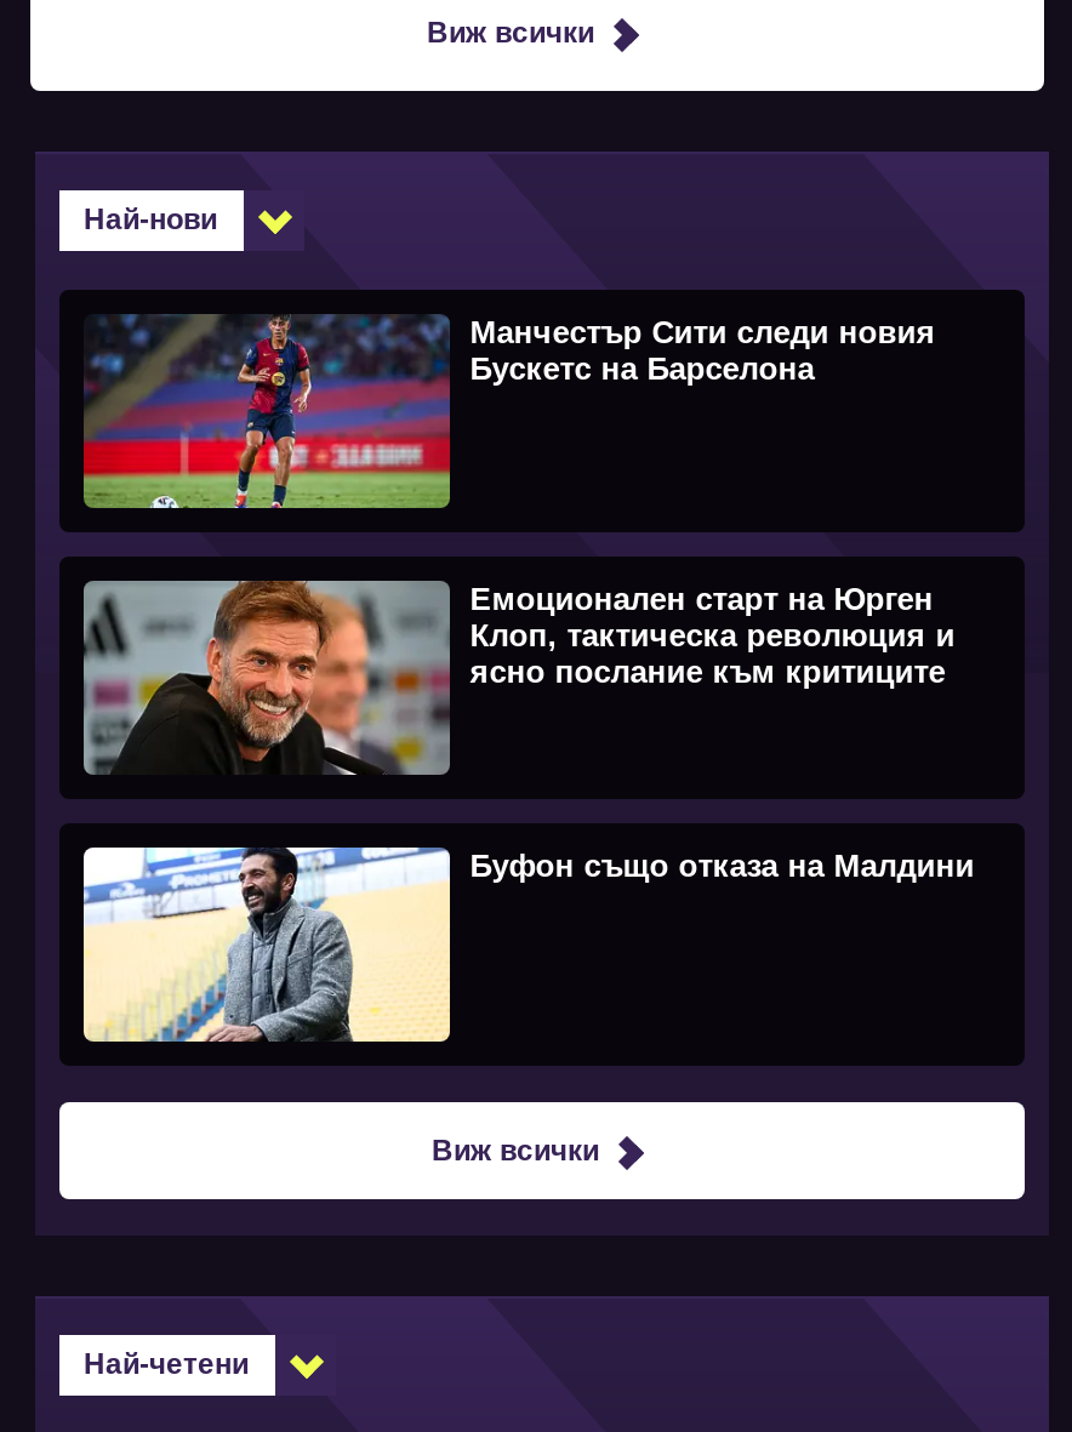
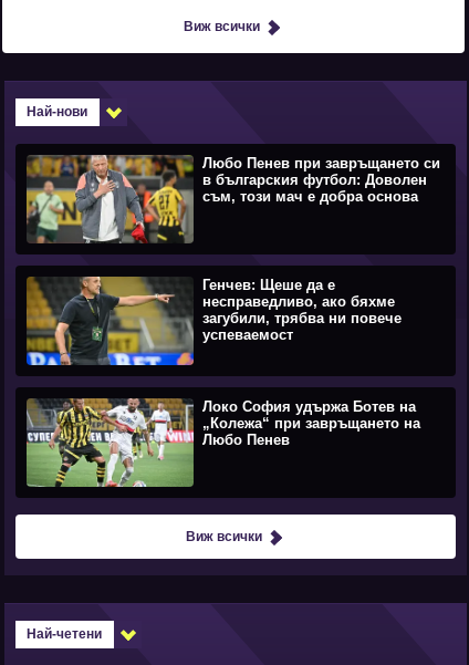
[81,314,935,510] [image] | Манчестър Сити следи новия | Бускетс на Барселона -> [25,154,440,243] [image] | Любо Пенев при завръщането си | в българския футбол: Доволен | съм, този мач е добра основа
[81,578,955,777] [image] | Емоционален старт на Юрген | Клоп, тактическа революция и | ясно послание към критиците -> [25,276,402,366] [image] | Генчев: Щеше да е | несправедливо, ако бяхме | загубили, трябва ни повече | успеваемост
[81,845,974,1044] [image] | Буфон също отказа на Малдини -> [25,397,421,488] [image] | Локо София удържа Ботев на | „Колежа“ при завръщането на | Любо Пенев

